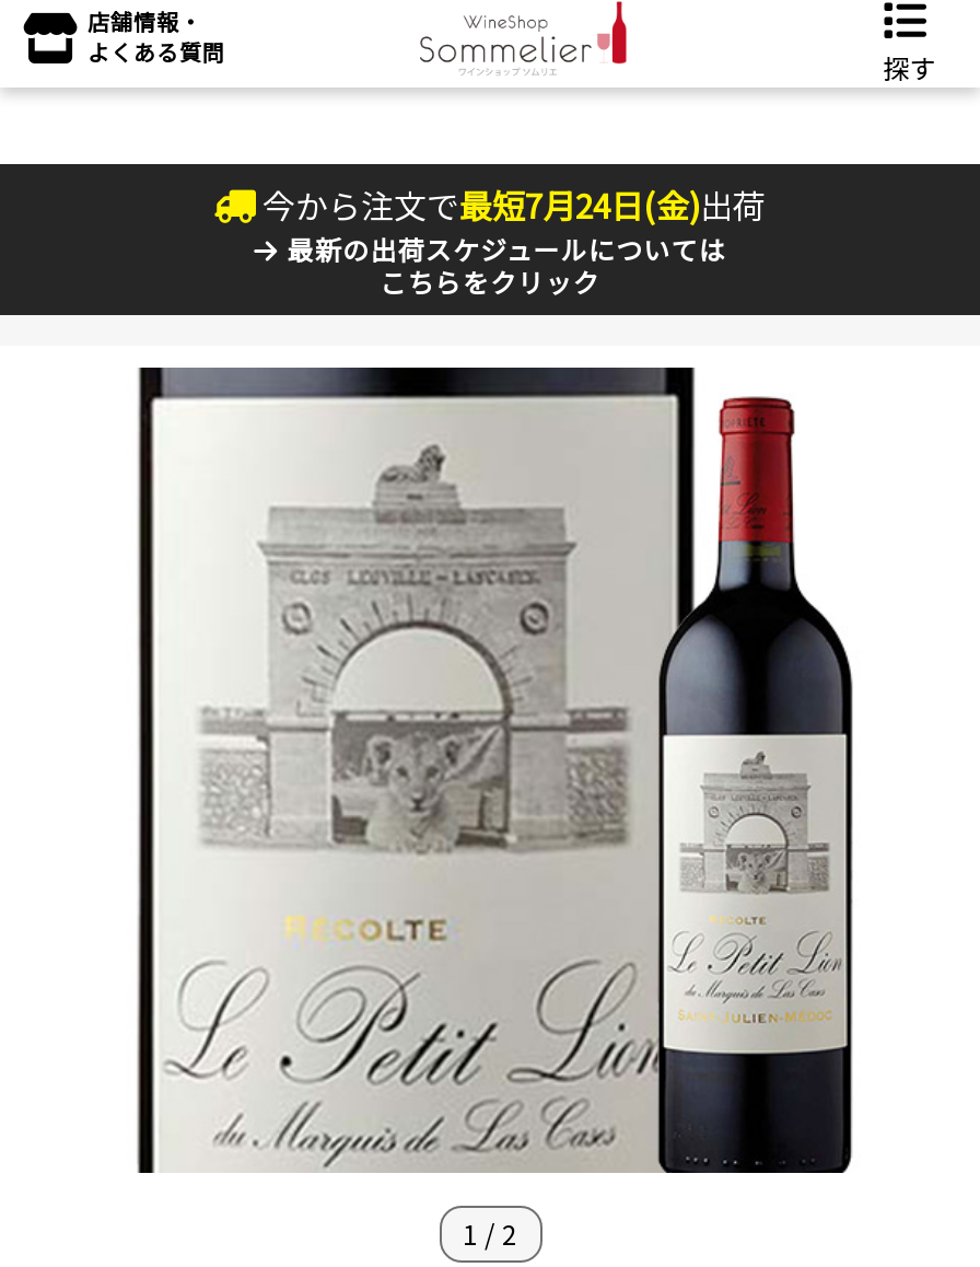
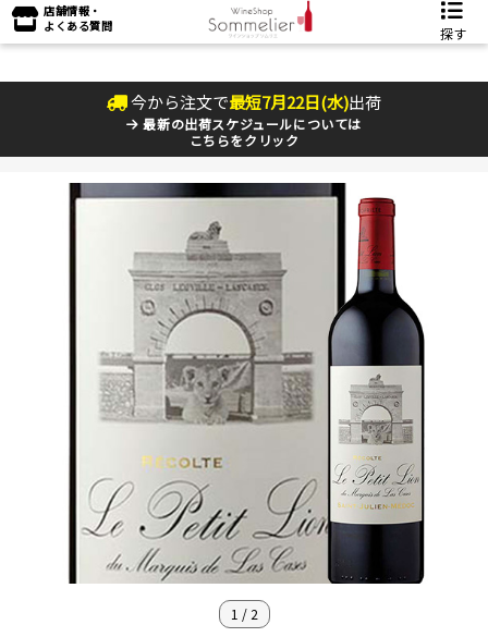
[262,182,766,228] 今から注文で最短7月24日(金)出荷 -> [131,90,381,113] 今から注文で最短7月22日(水)出荷

